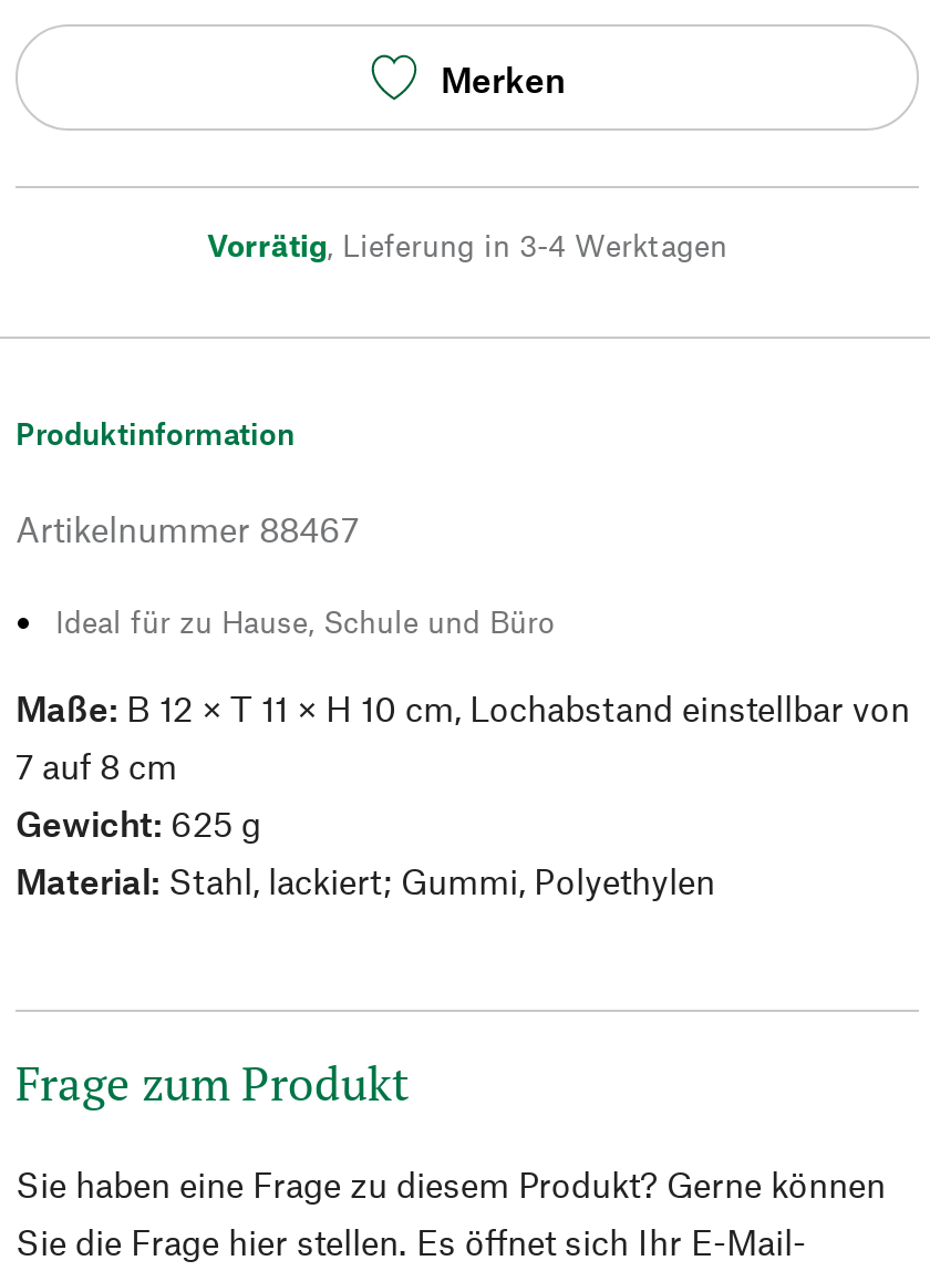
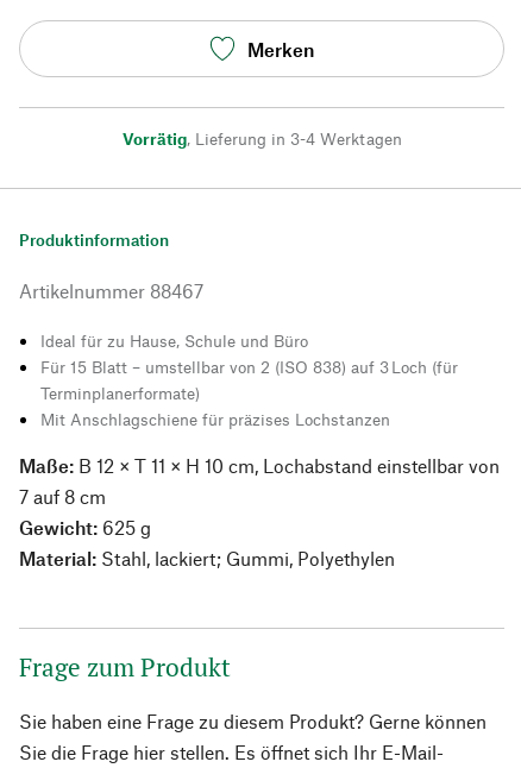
none -> [40,357,458,429] Für 15 Blatt – umstellbar von 2 (ISO 838) auf 3 Loch (für | Terminplanerformate) | Mit Anschlagschiene für präzises Lochstanzen

